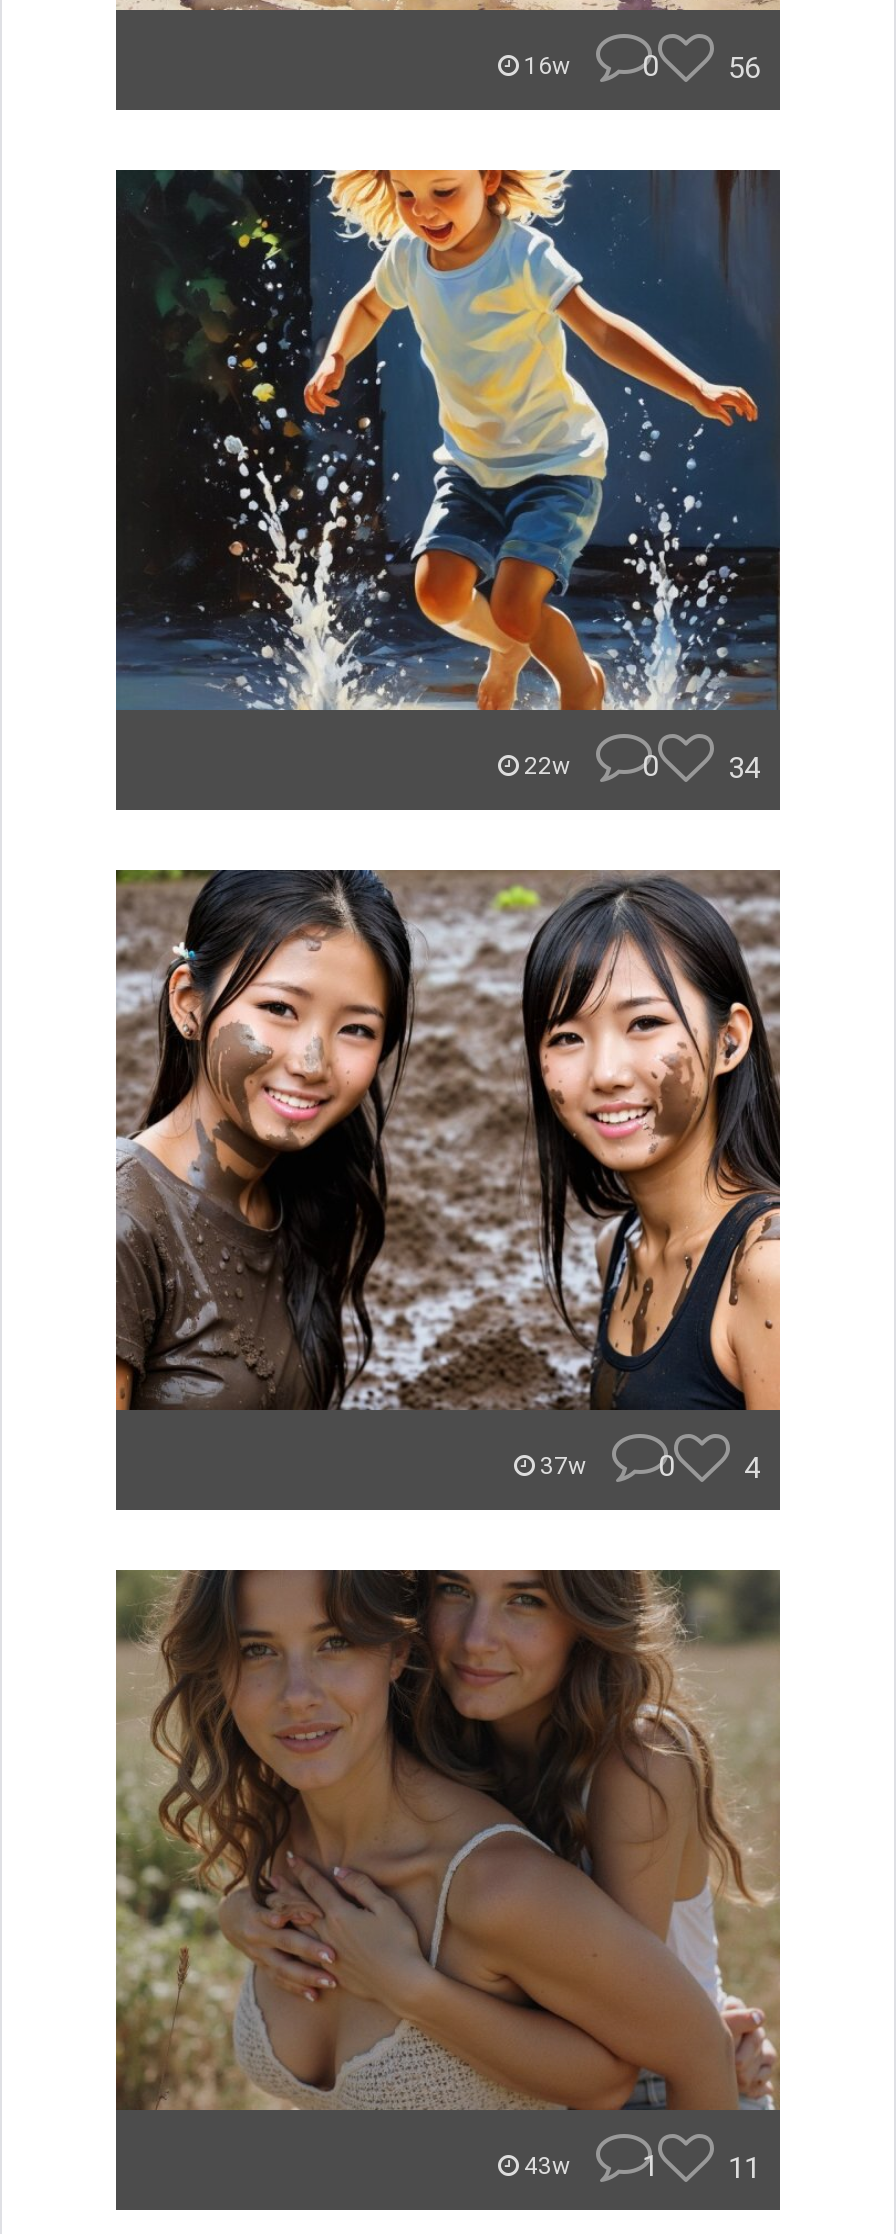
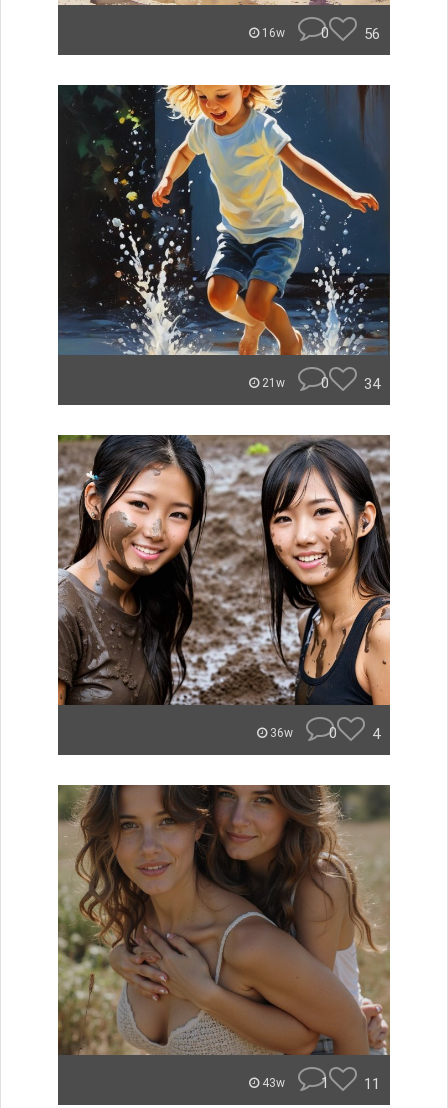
[518,752,576,780] 22w -> [259,376,288,390] 21w
[534,1452,592,1480] 37w -> [267,726,296,740] 36w

